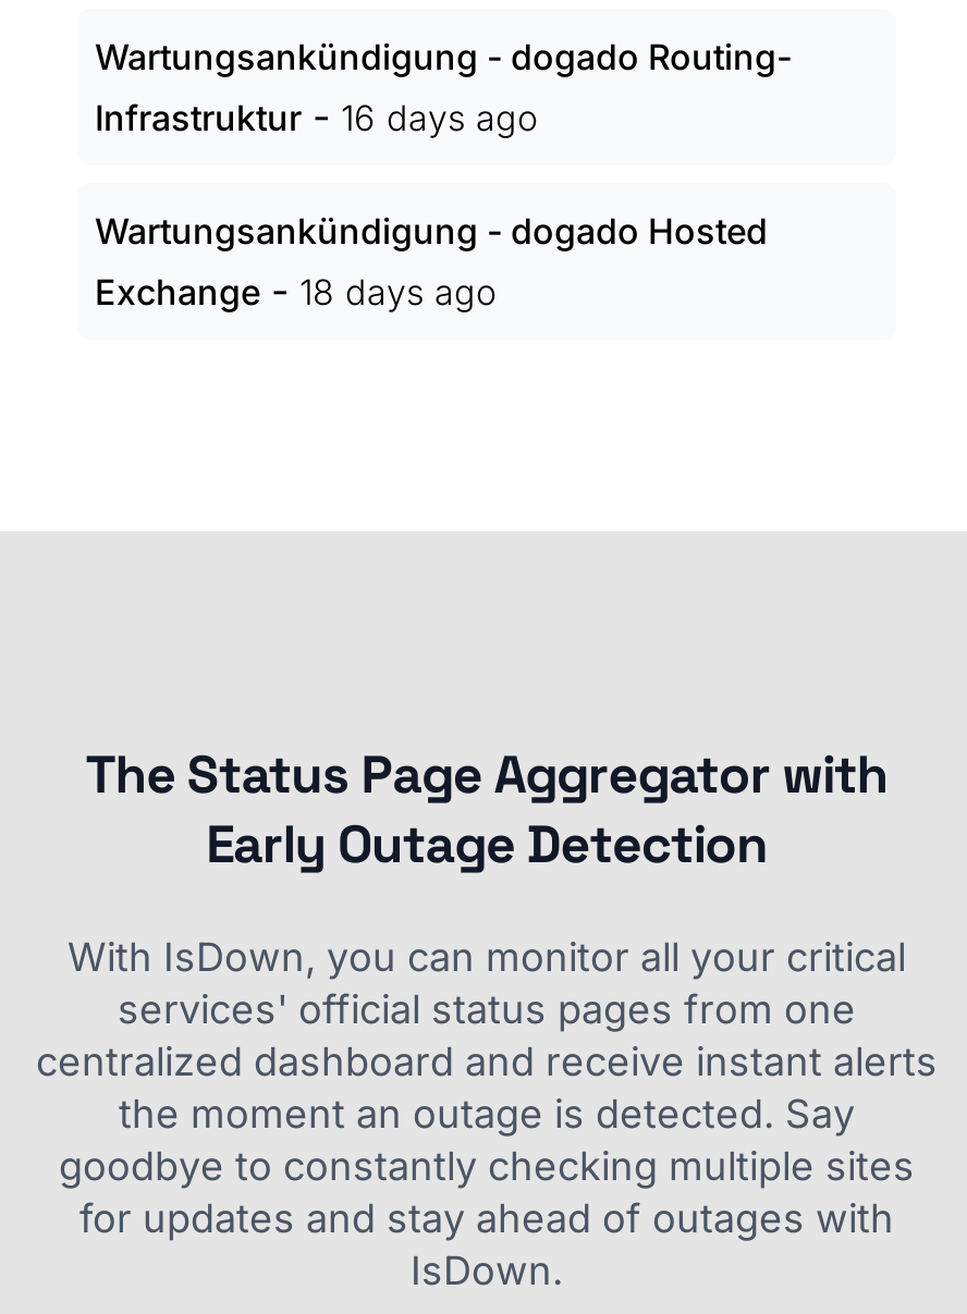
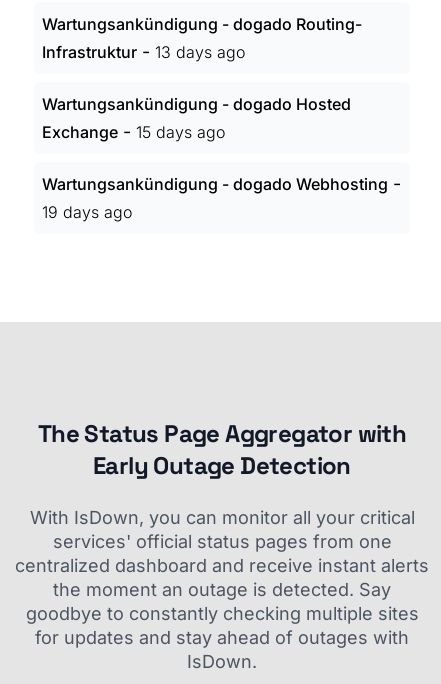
[95,94,537,139] Infrastruktur - 16 days ago -> [42,41,245,62] Infrastruktur - 13 days ago
[95,268,495,314] Exchange - 18 days ago -> [42,121,401,222] Exchange - 15 days ago | Wartungsankündigung - dogado Webhosting - | 19 days ago

